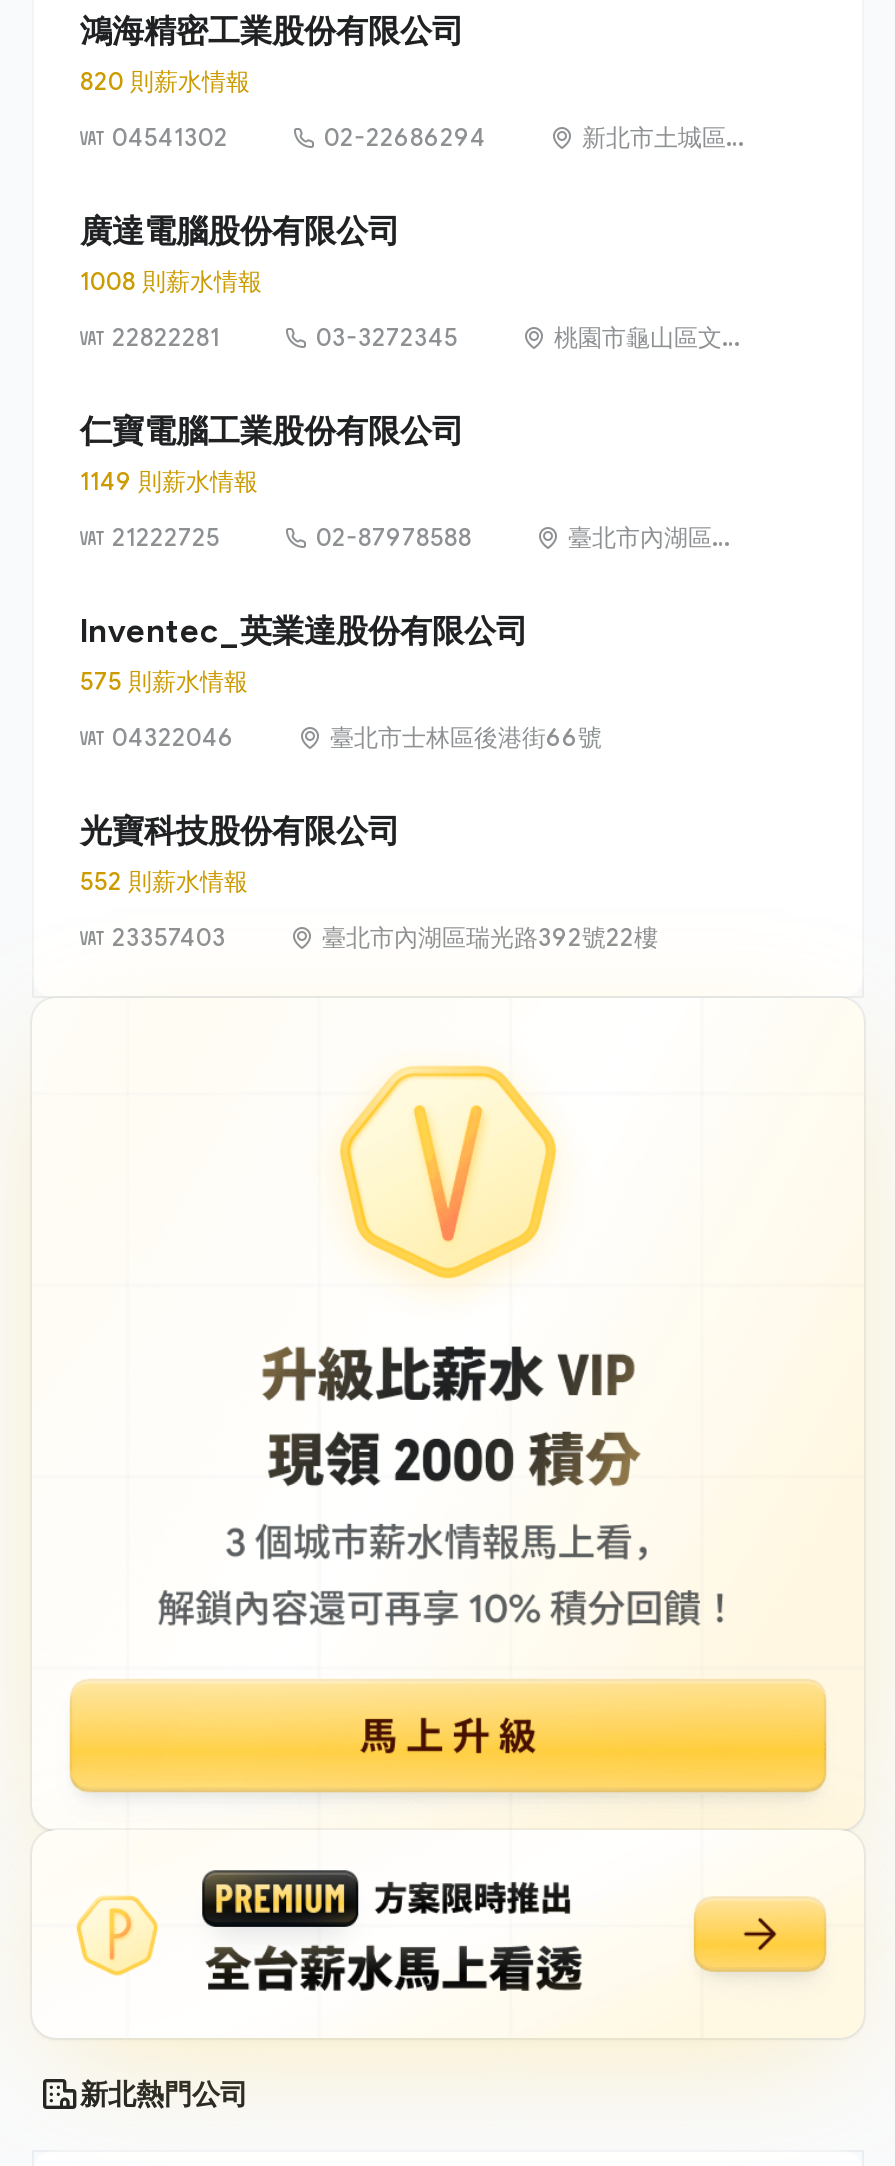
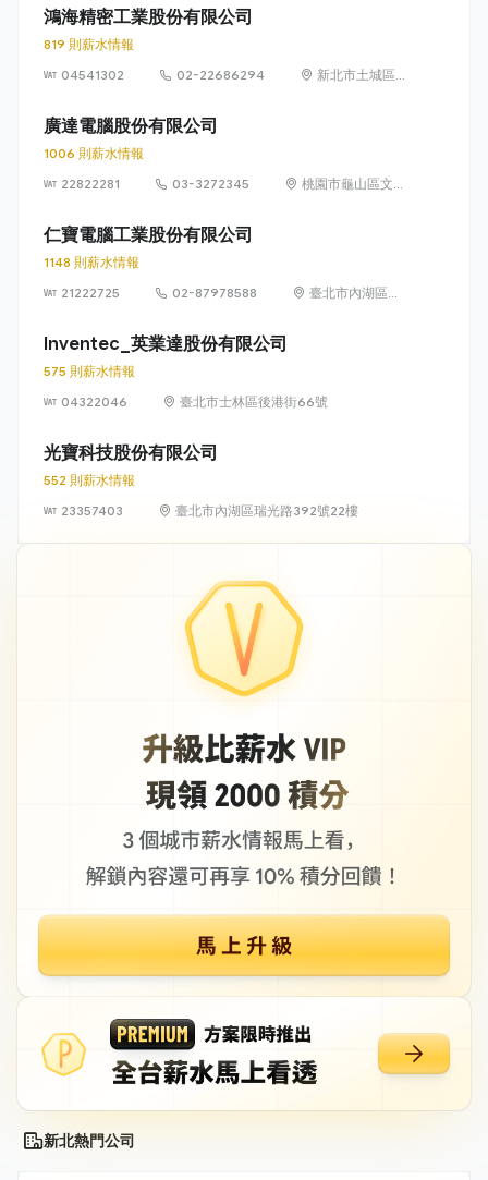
[80,66,250,96] 820 則薪水情報 -> [44,36,134,52] 819 則薪水情報
[80,266,262,296] 1008 則薪水情報 -> [44,145,144,161] 1006 則薪水情報
[80,466,258,496] 1149 則薪水情報 -> [44,254,139,270] 1148 則薪水情報

